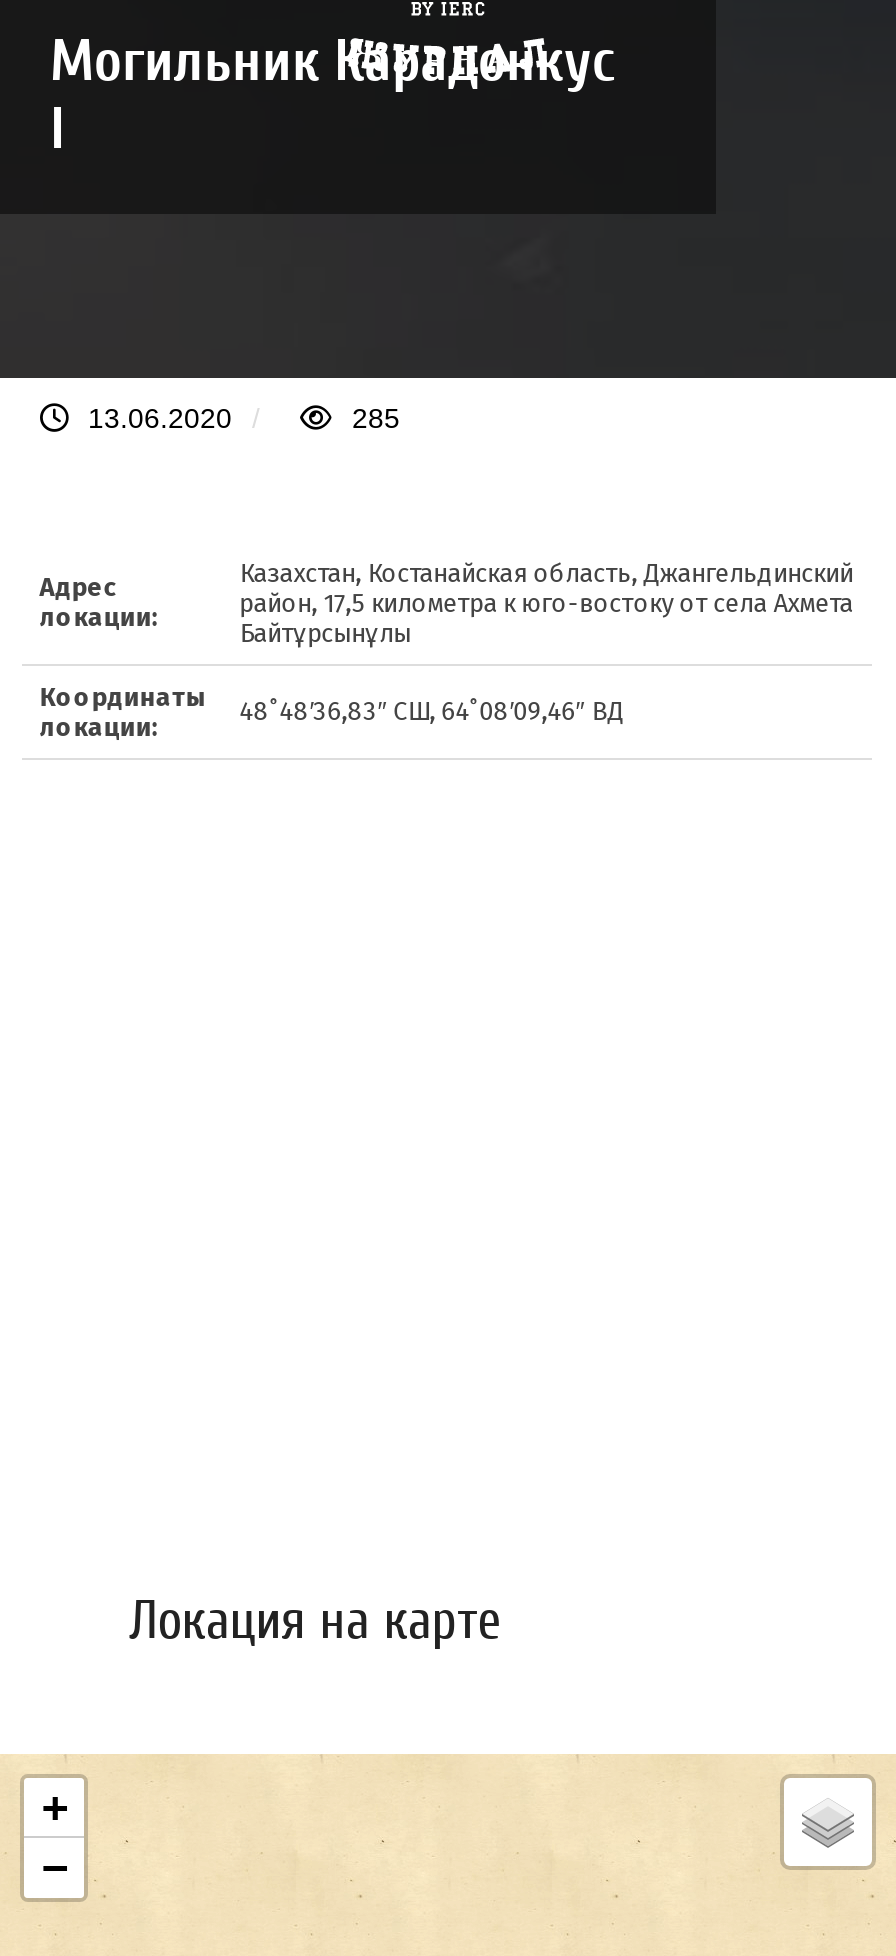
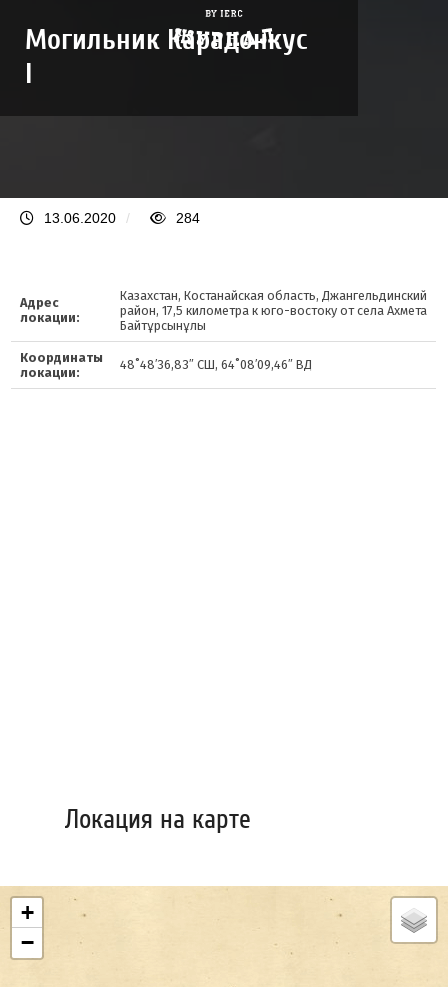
[352,402,400,434] 285 -> [176,210,200,226] 284

